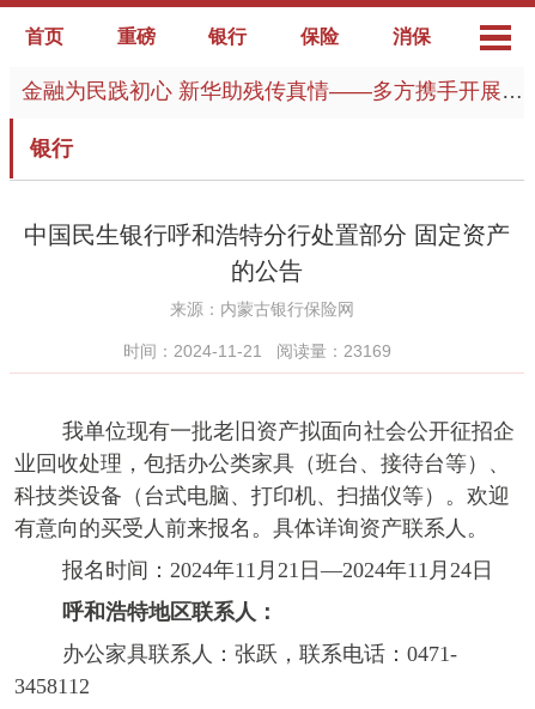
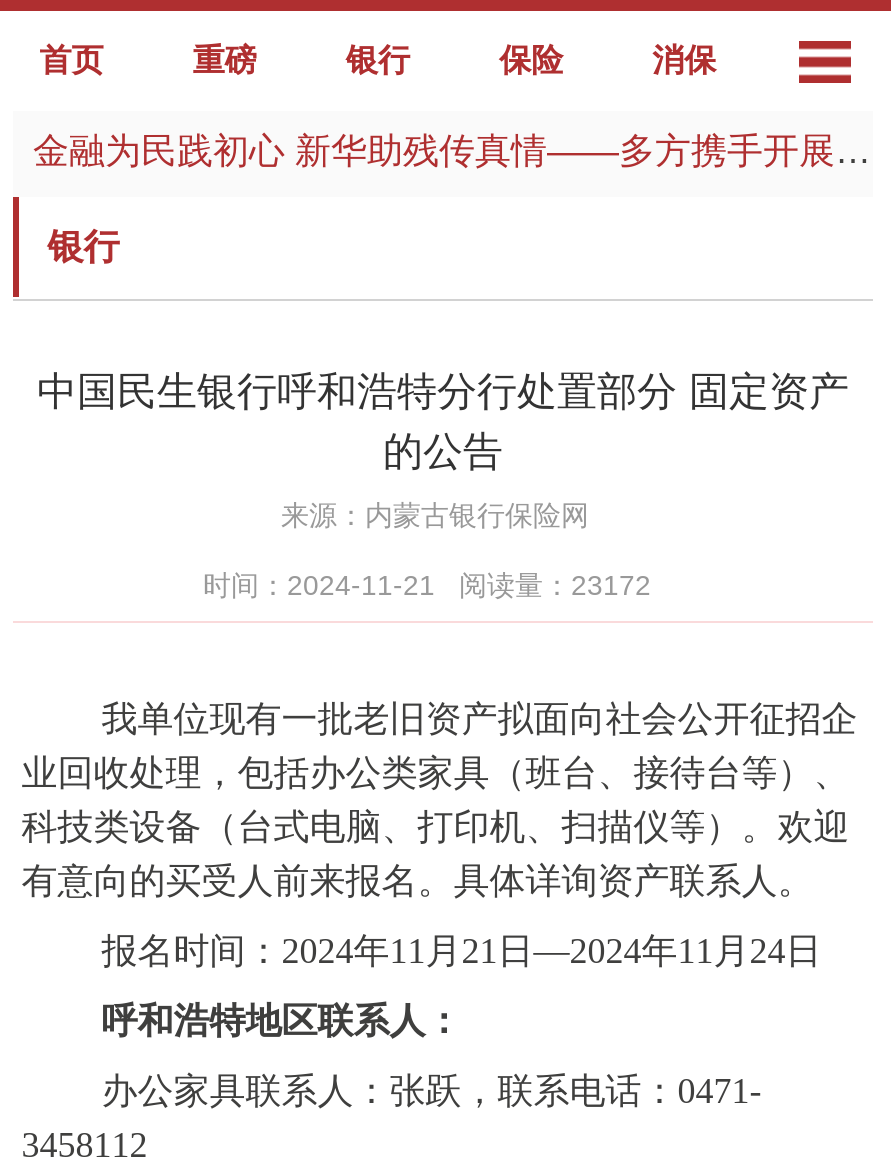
[123,341,391,360] 时间：2024-11-21 阅读量：23169 -> [203,569,651,601] 时间：2024-11-21 阅读量：23172

